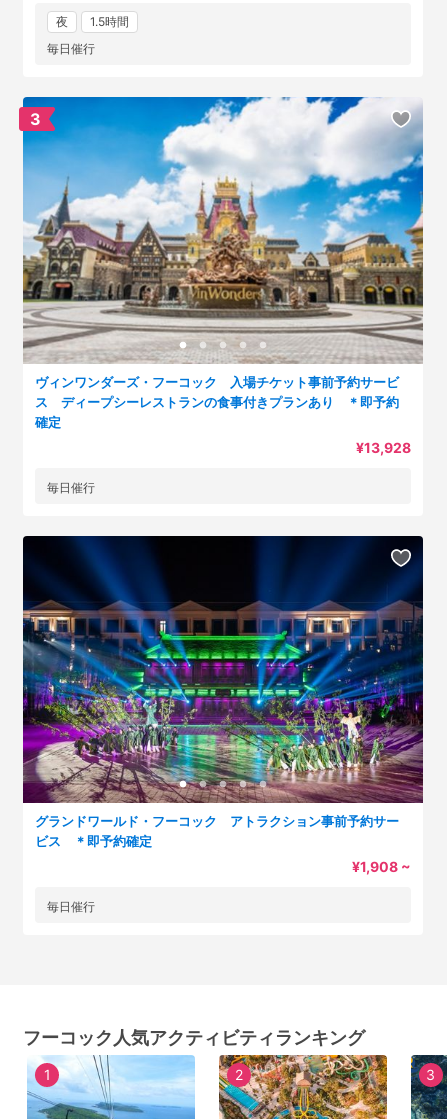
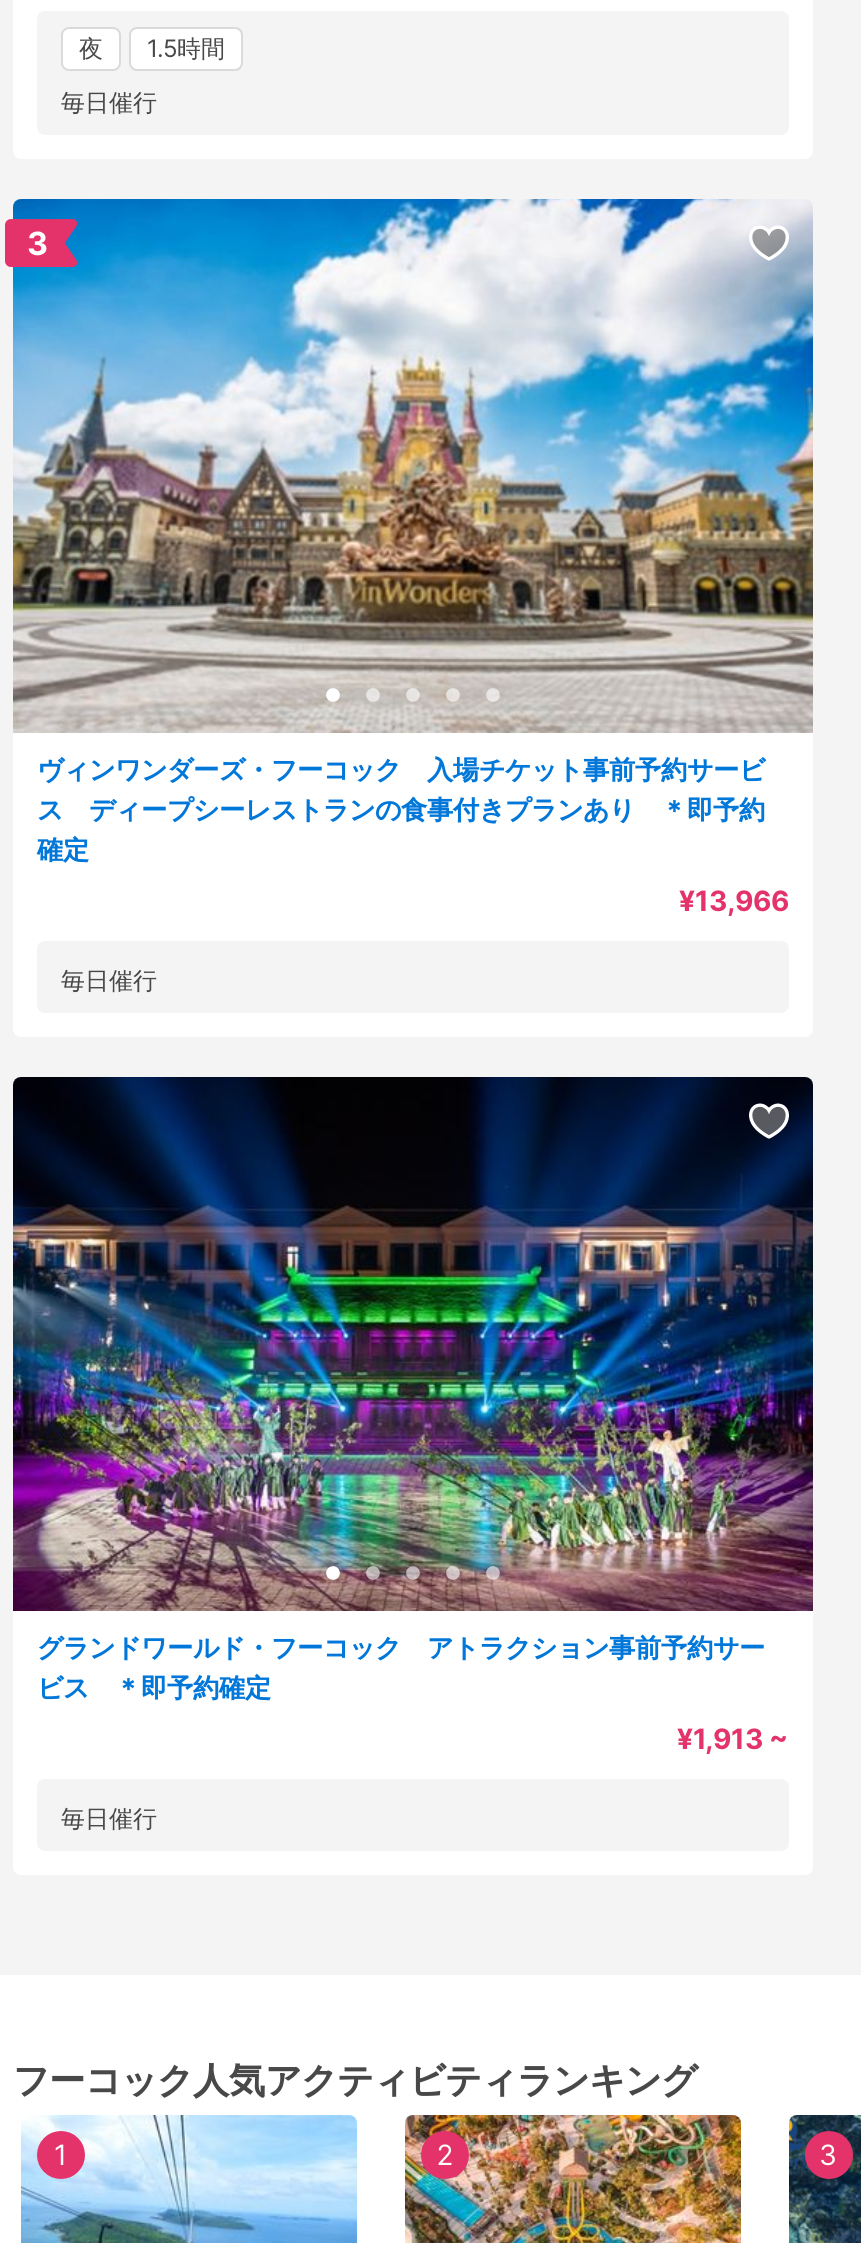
[356,439,411,456] ¥13,928 -> [679,883,789,917] ¥13,966
[352,858,411,875] ¥1,908 ~ -> [677,1720,789,1754] ¥1,913 ~

